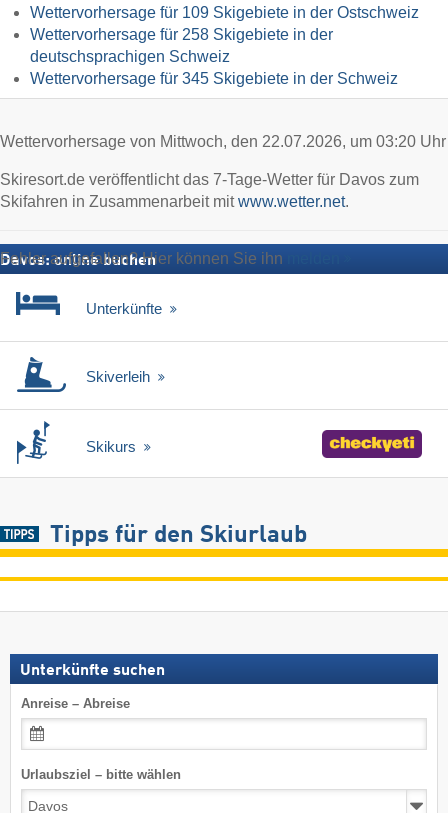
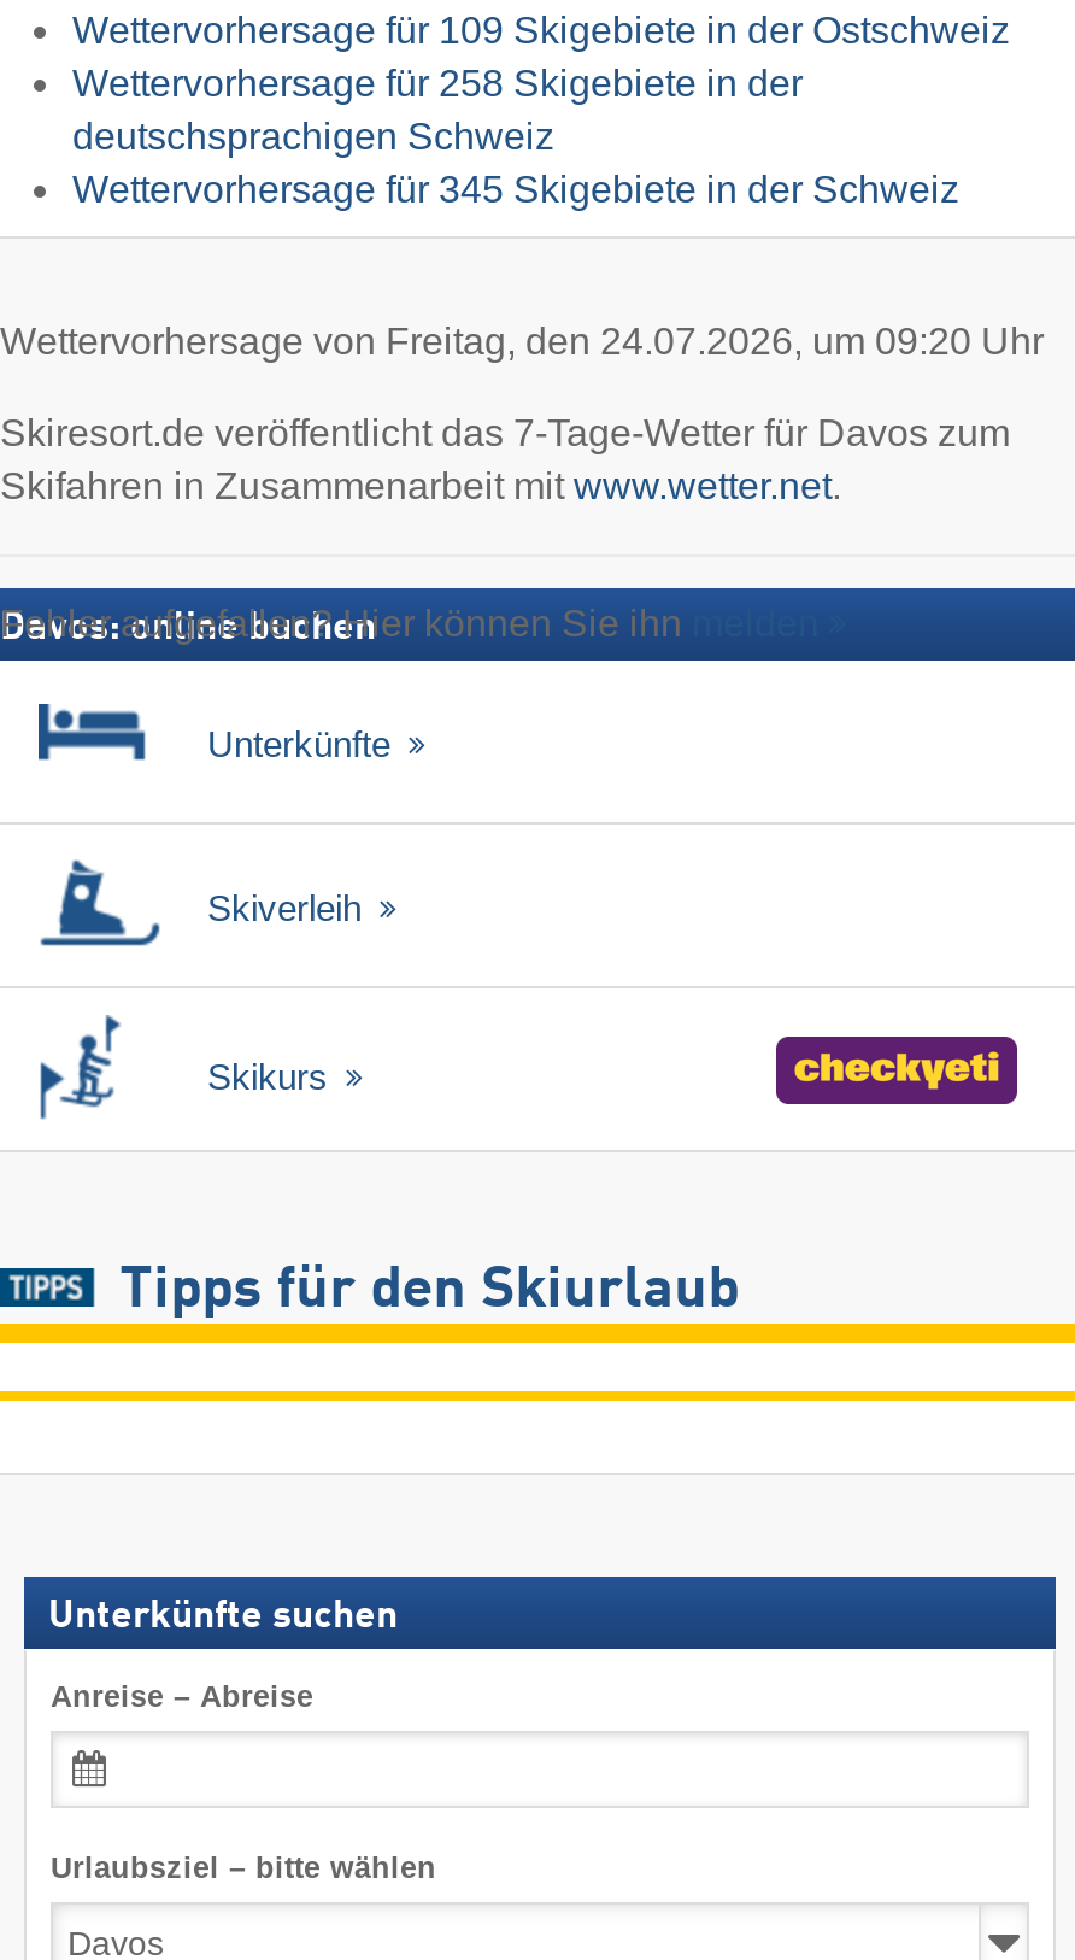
[0,133,446,150] Wettervorhersage von Mittwoch, den 22.07.2026, um 03:20 Uhr -> [0,321,1044,362] Wettervorhersage von Freitag, den 24.07.2026, um 09:20 Uhr

